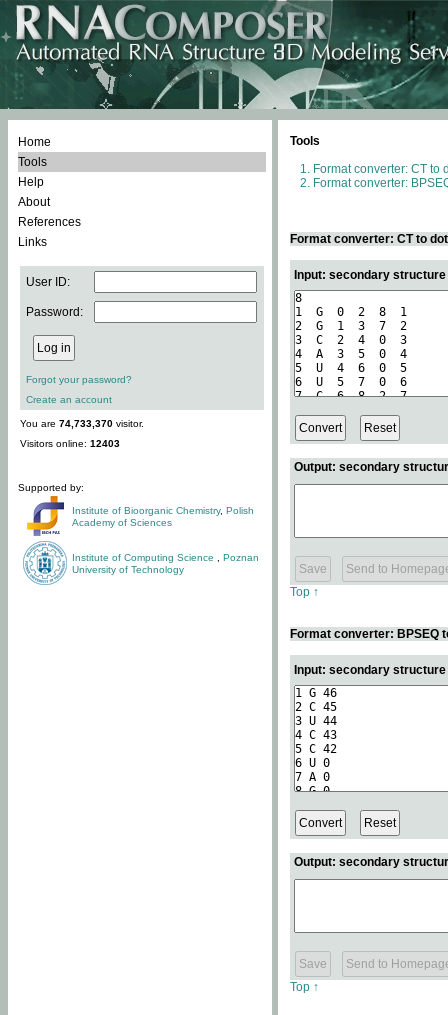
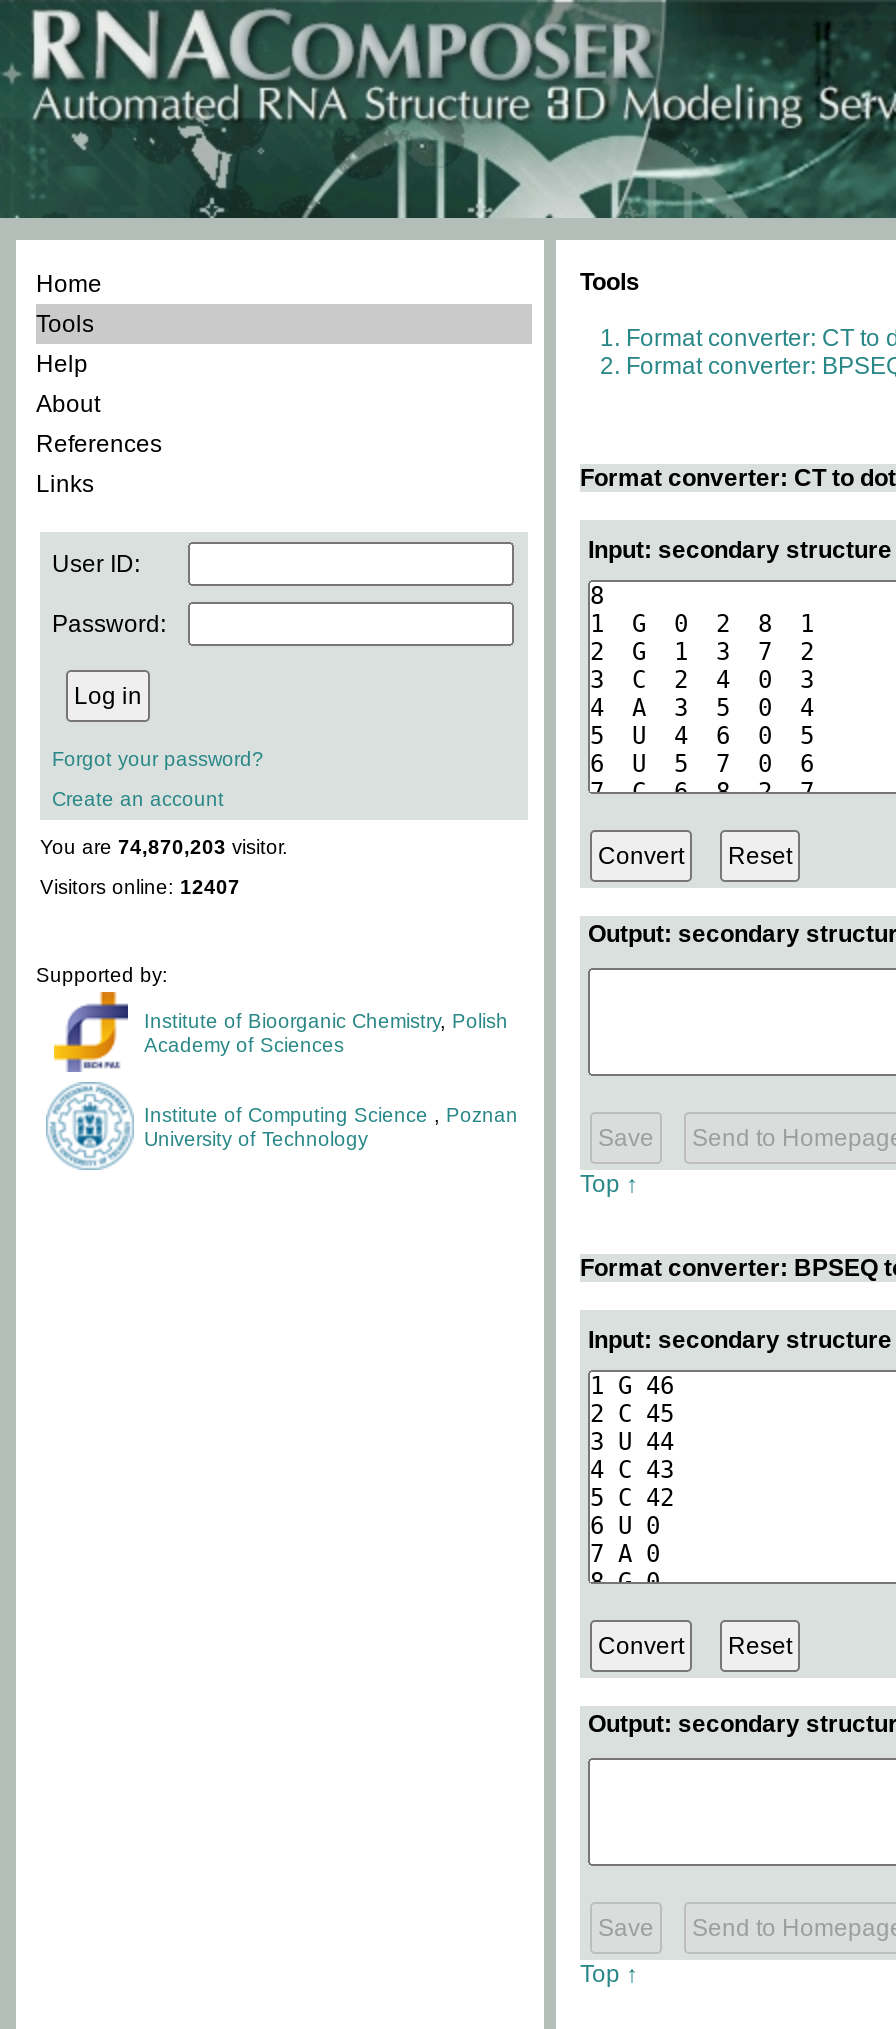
[20,418,144,429] You are 74,733,370 visitor. -> [40,836,288,858] You are 74,870,203 visitor.
[20,438,120,449] Visitors online: 12403 -> [40,876,240,898] Visitors online: 12407

